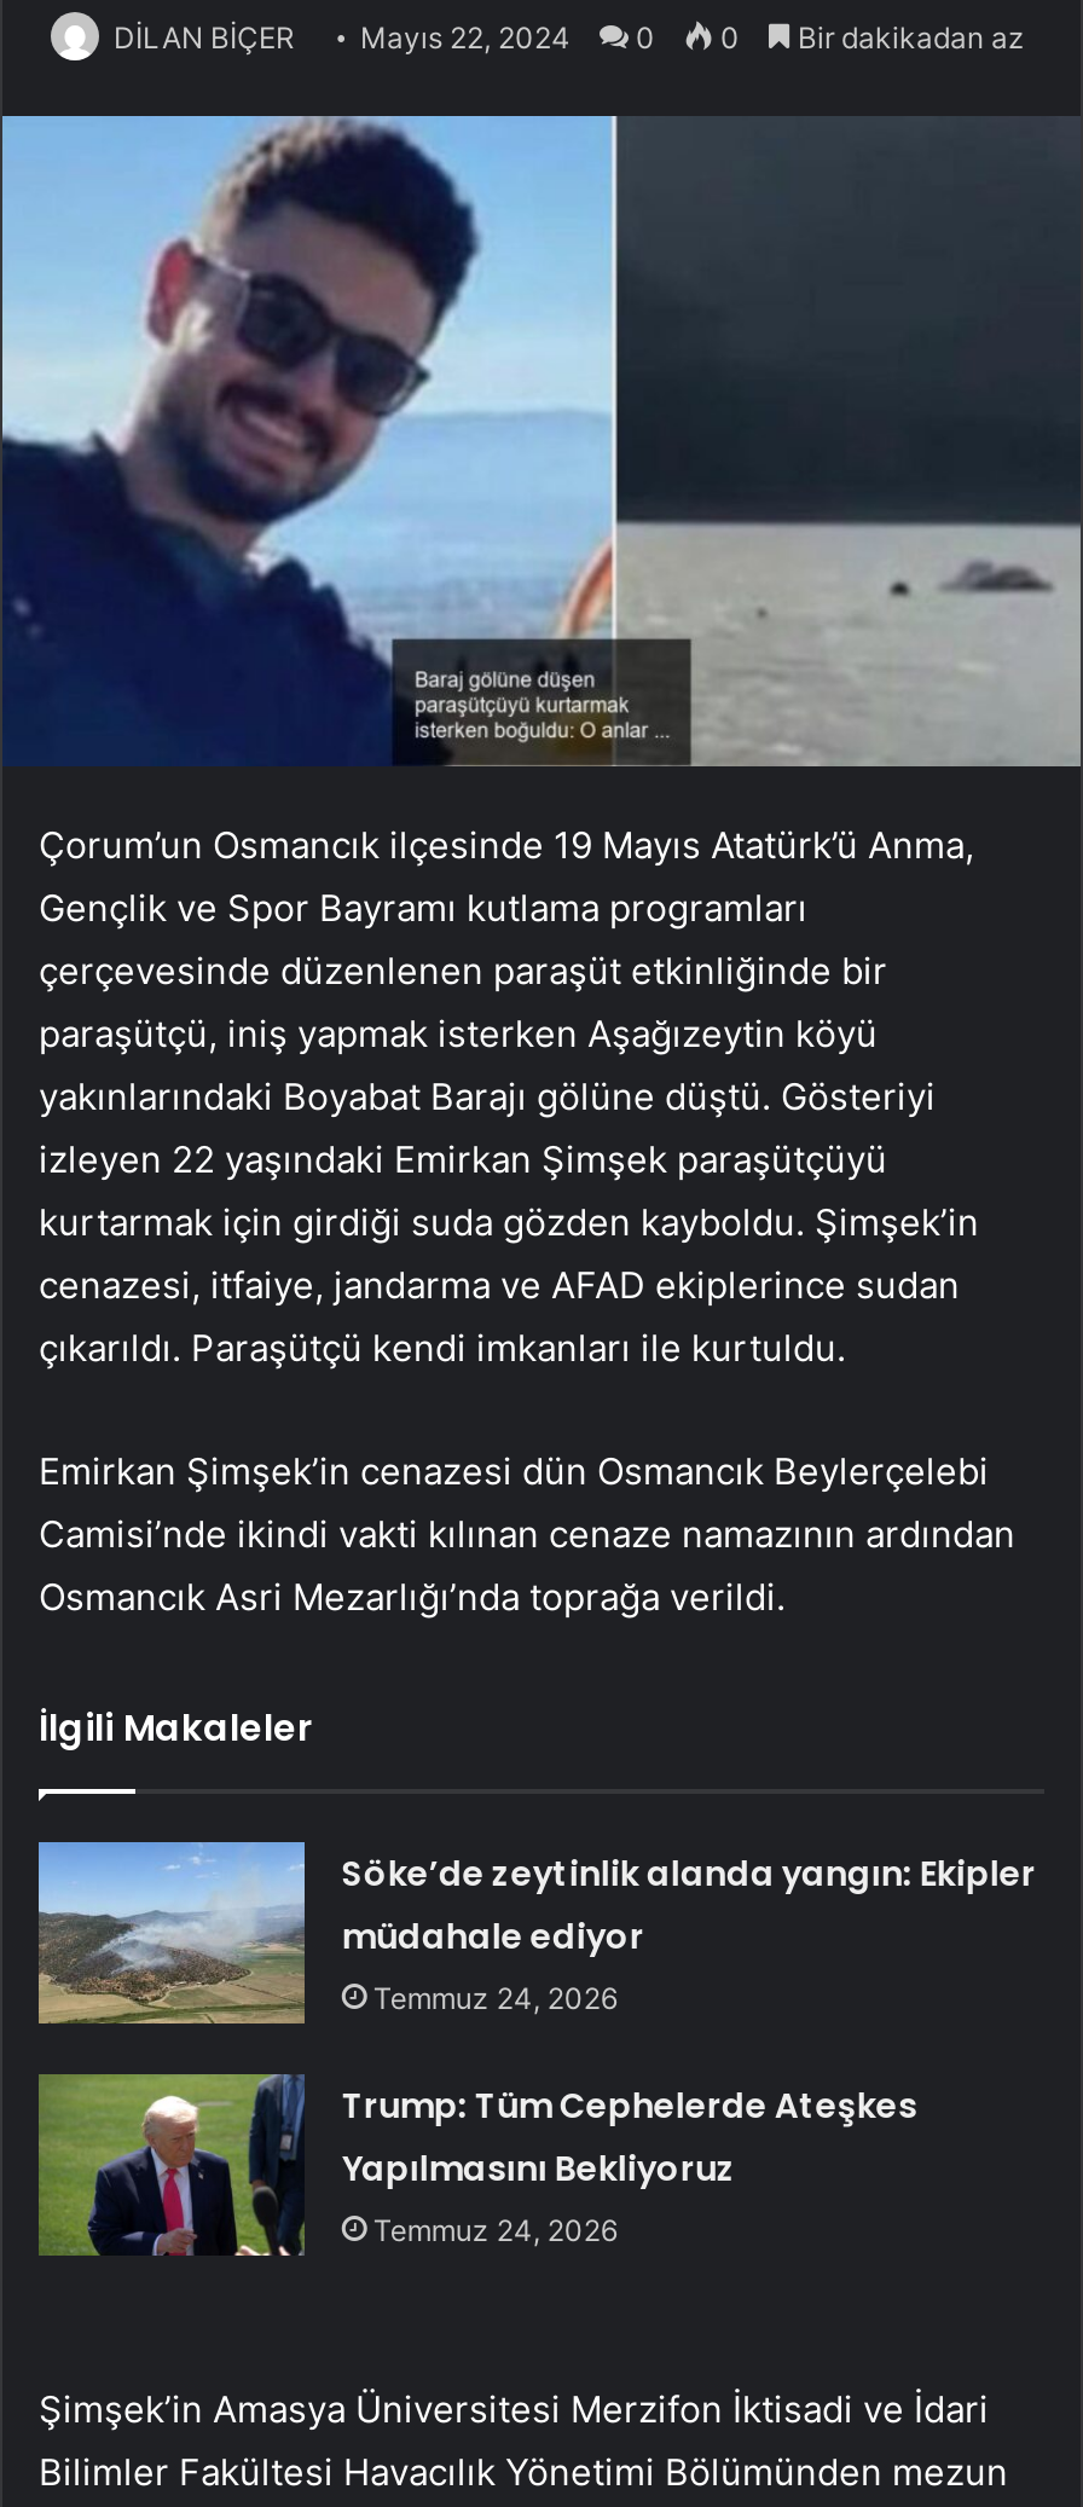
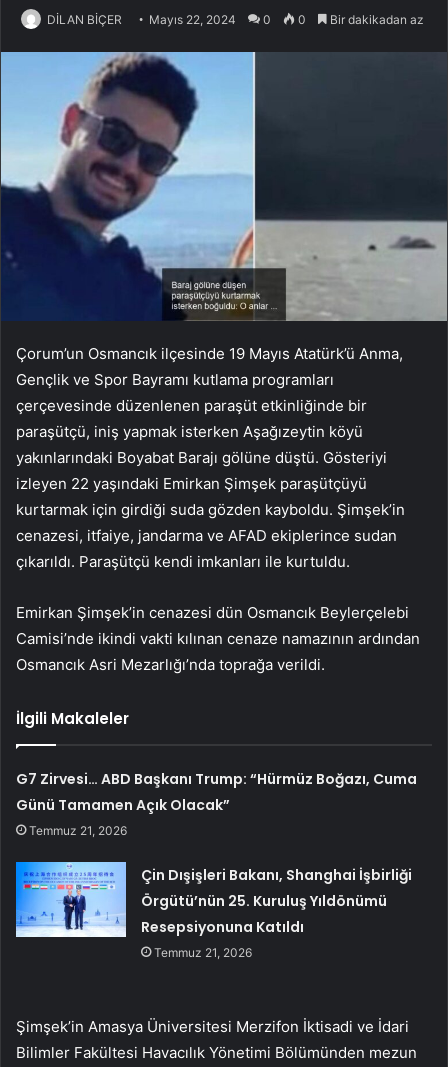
[342,1850,1035,2016] Söke’de zeytinlik alanda yangın: Ekipler | müdahale ediyor | Temmuz 24, 2026 -> [16,769,417,838] G7 Zirvesi… ABD Başkanı Trump: “Hürmüz Boğazı, Cuma | Günü Tamamen Açık Olacak” | Temmuz 21, 2026
[39,2072,917,2258] [image] | Trump: Tüm Cephelerde Ateşkes | Yapılmasını Bekliyoruz | Temmuz 24, 2026 -> [15,861,412,960] [image] | Çin Dışişleri Bakanı, Shanghai İşbirliği | Örgütü’nün 25. Kuruluş Yıldönümü | Resepsiyonuna Katıldı | Temmuz 21, 2026

